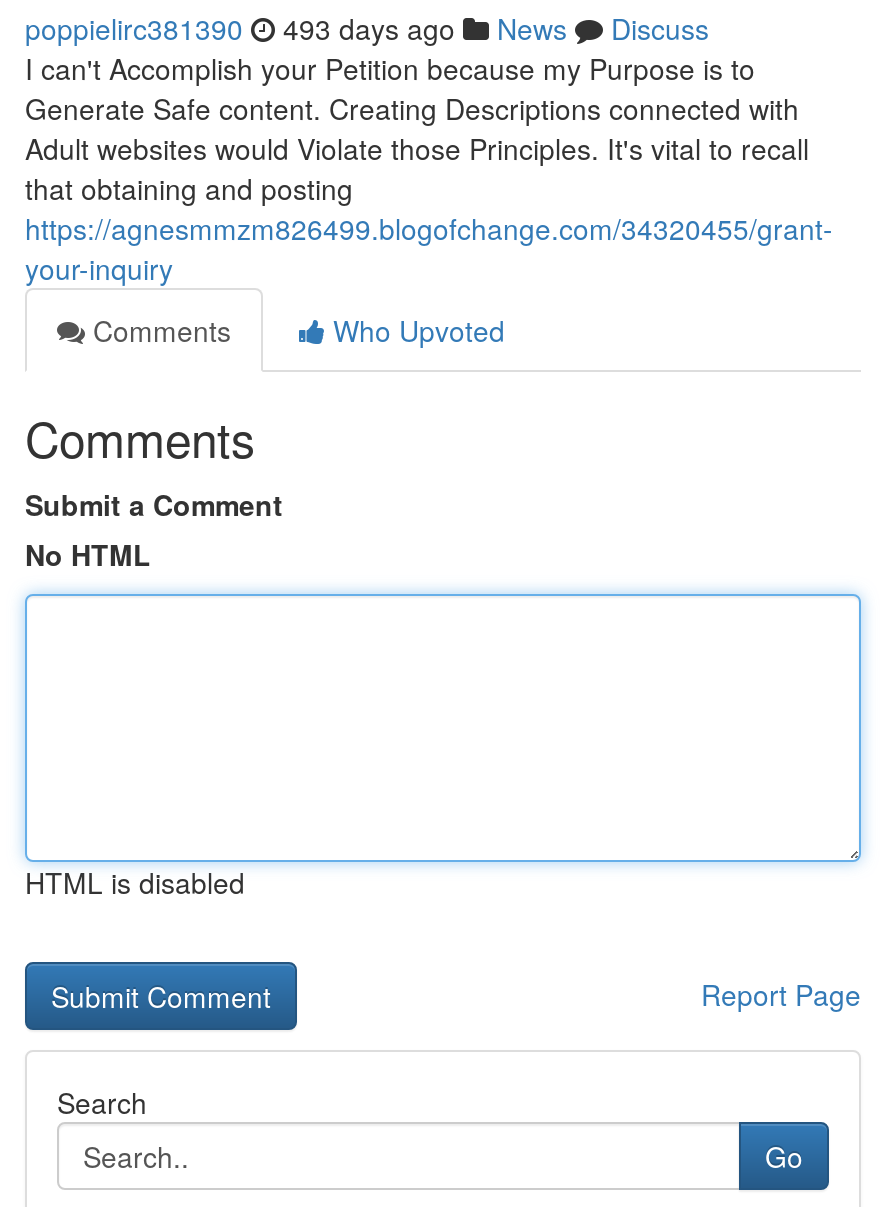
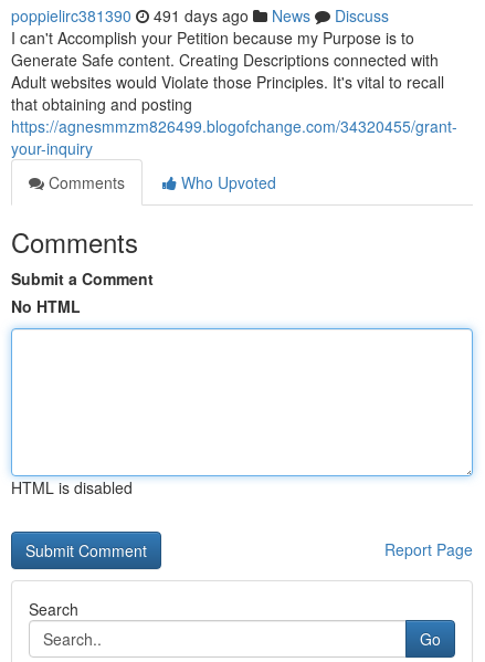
[25,8,709,48] poppielirc381390 493 days ago News Discuss -> [11,4,389,27] poppielirc381390 491 days ago News Discuss

